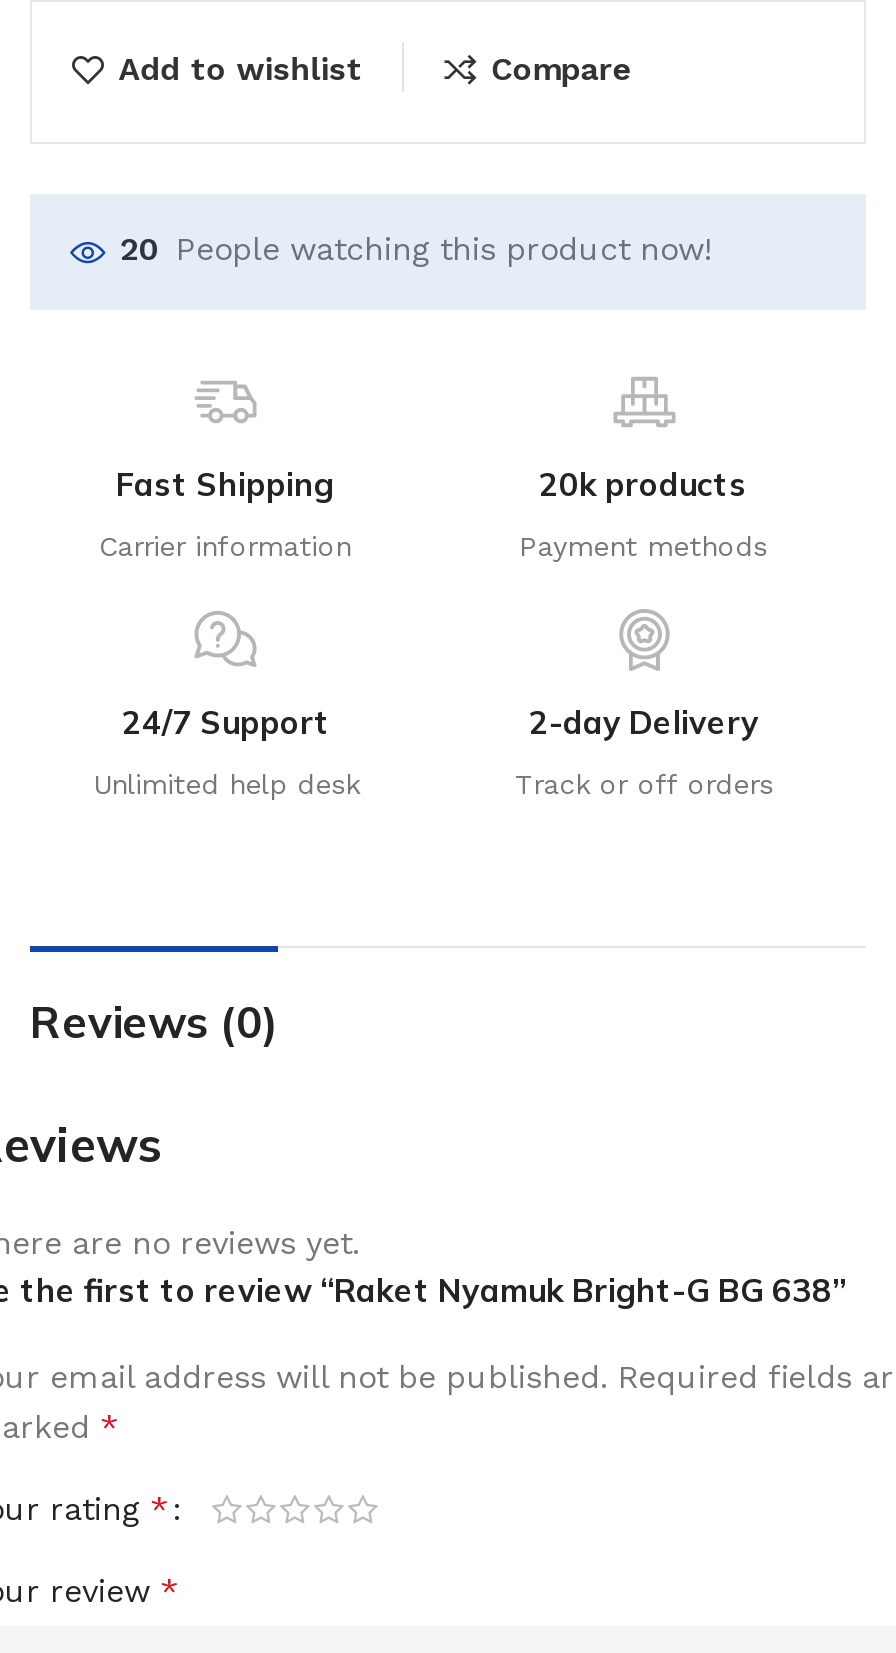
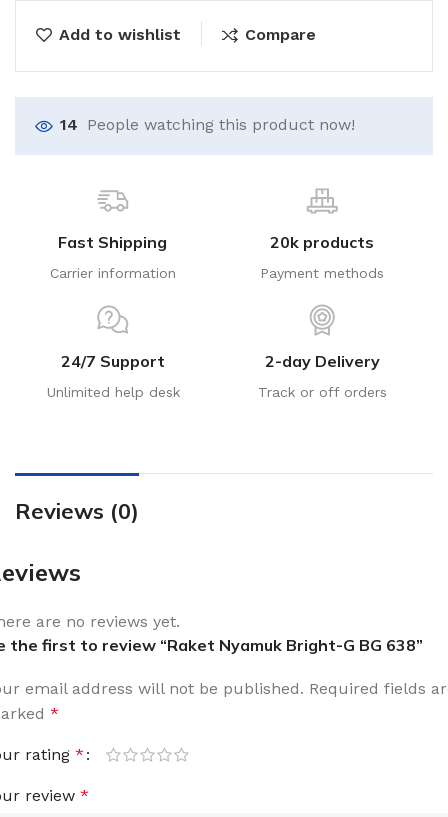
[120,230,712,268] 20 People watching this product now! -> [60,115,355,134] 14 People watching this product now!

